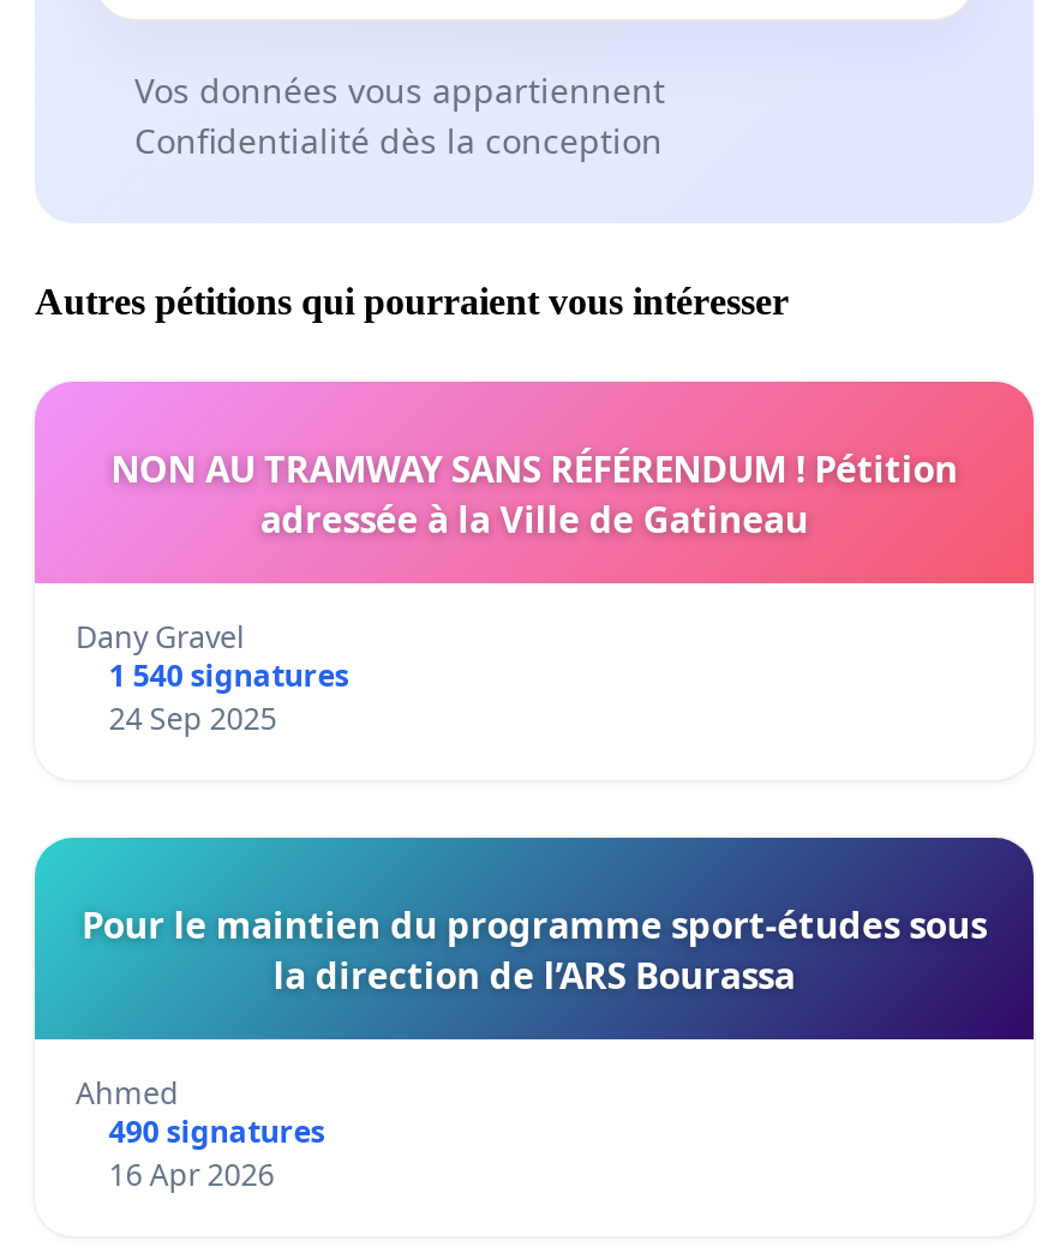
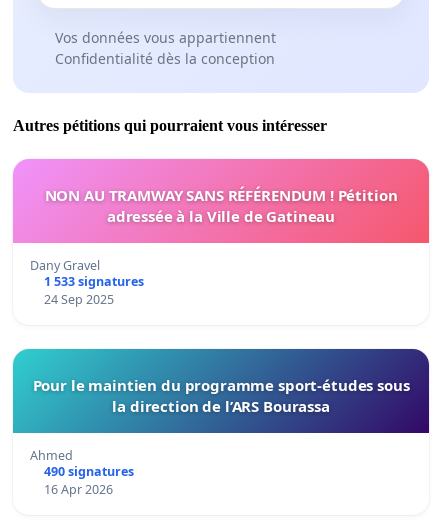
[109,655,349,696] 1 540 signatures -> [44,273,144,290] 1 533 signatures

